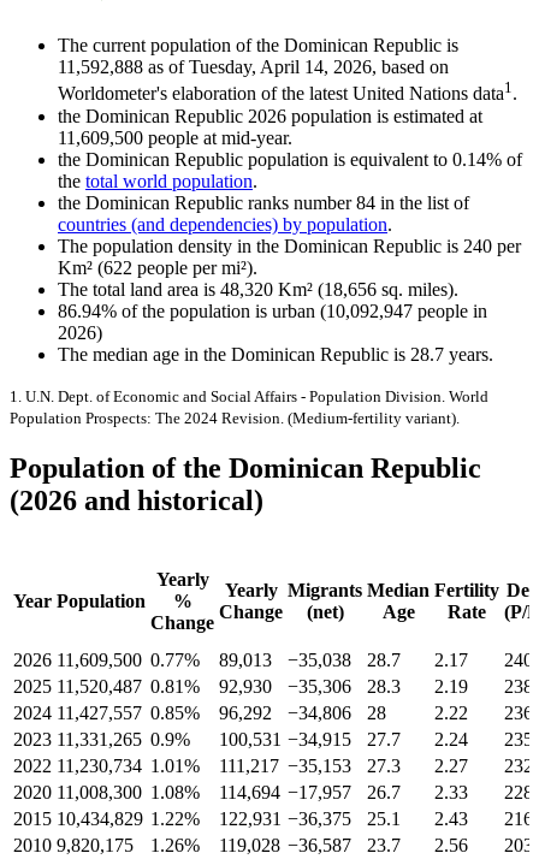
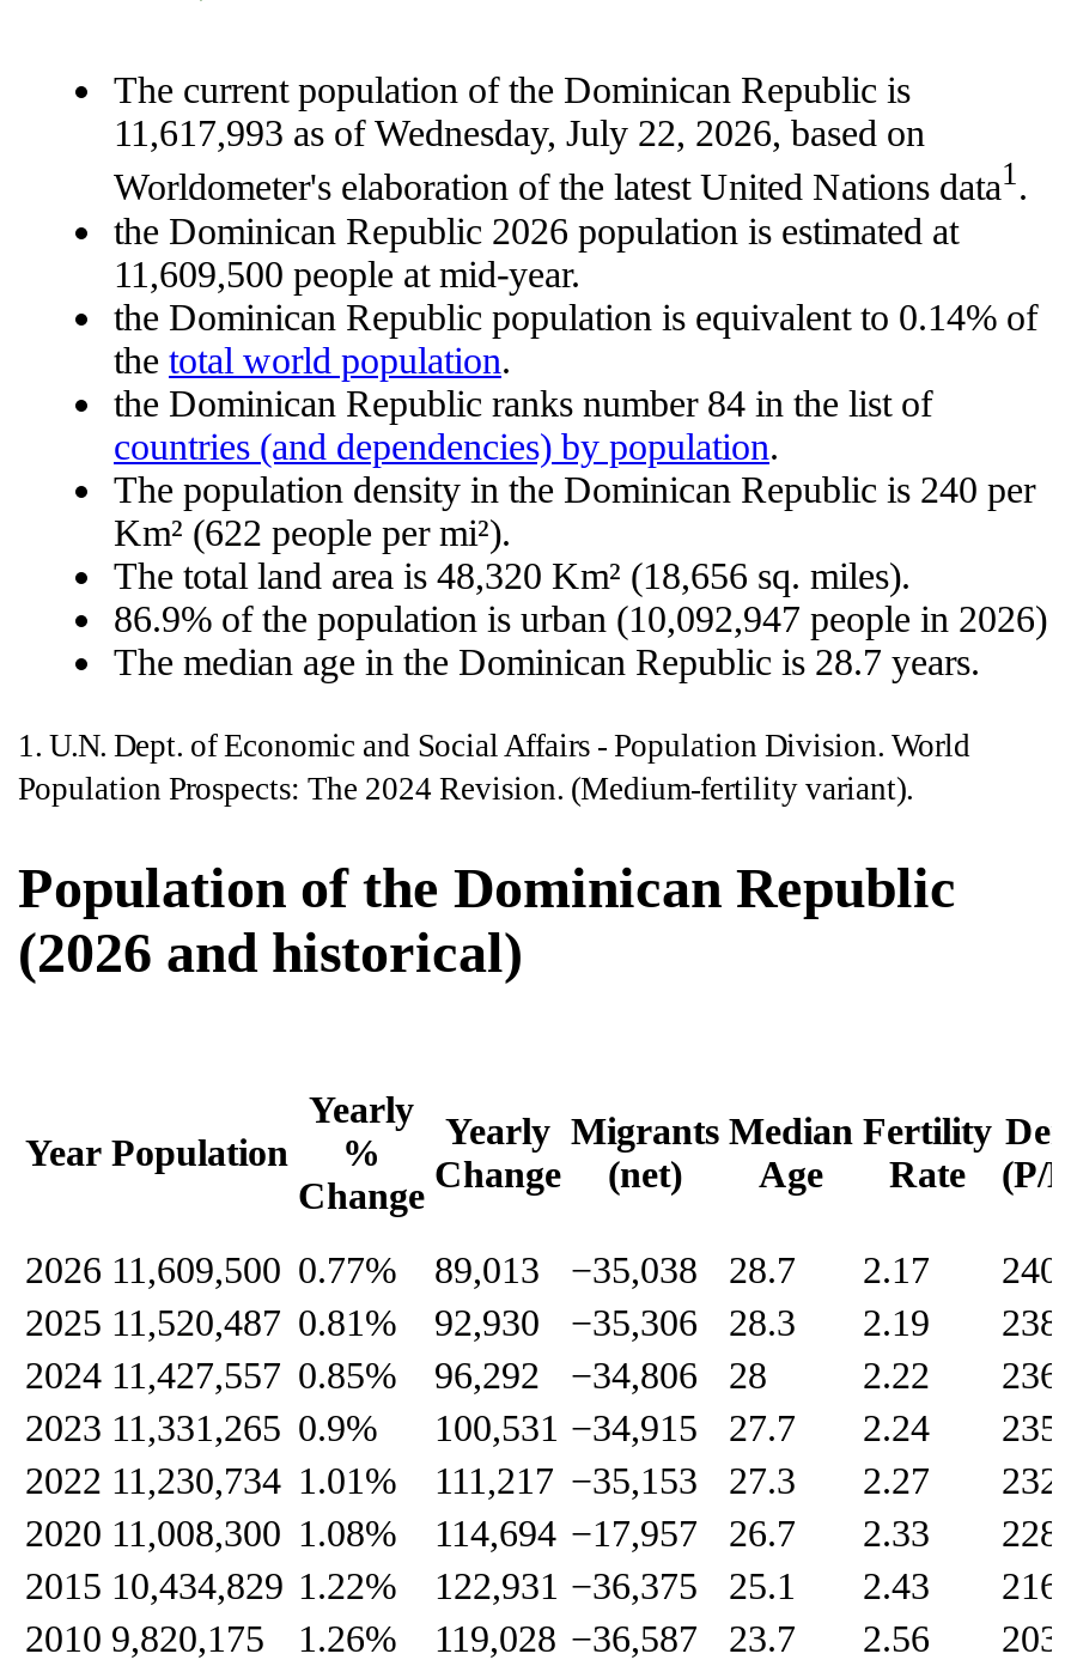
[58,57,449,77] 11,592,888 as of Tuesday, April 14, 2026, based on -> [114,113,925,154] 11,617,993 as of Wednesday, July 22, 2026, based on
[58,300,487,343] 86.94% of the population is urban (10,092,947 people in | 2026) -> [114,598,1047,638] 86.9% of the population is urban (10,092,947 people in 2026)

